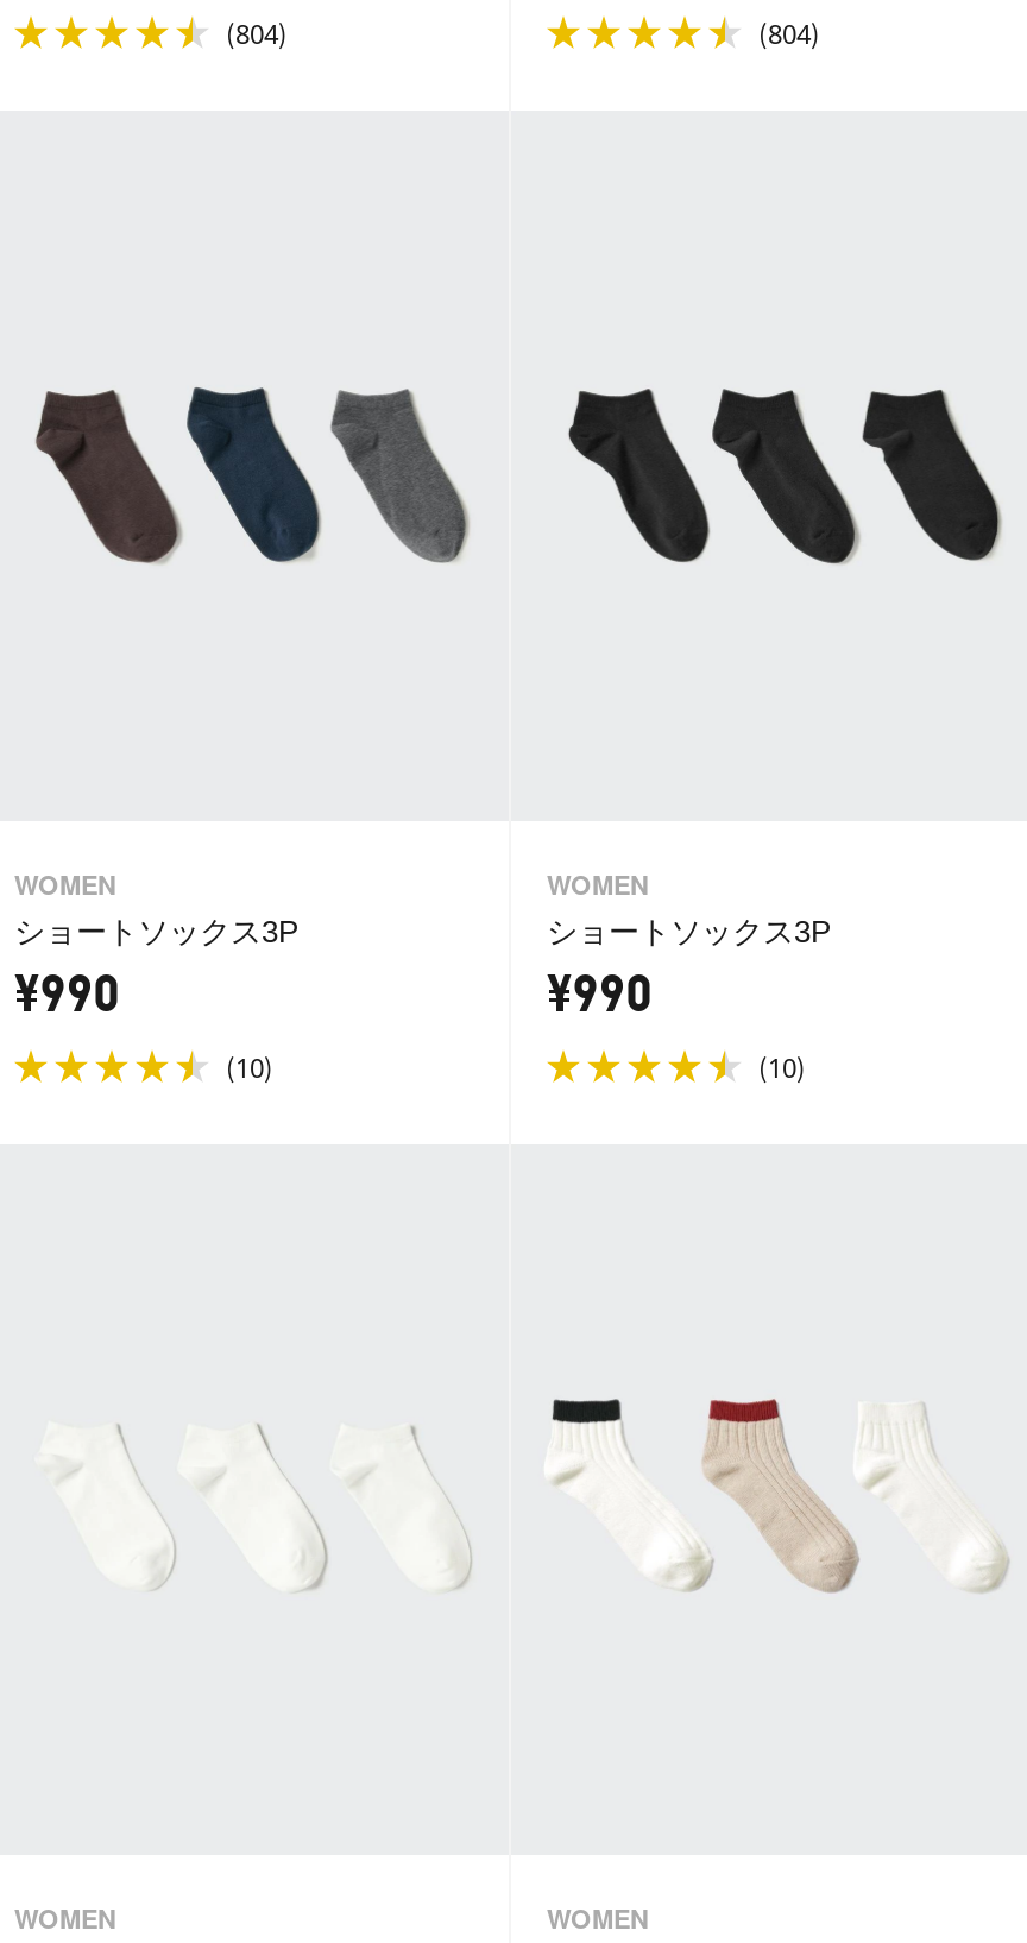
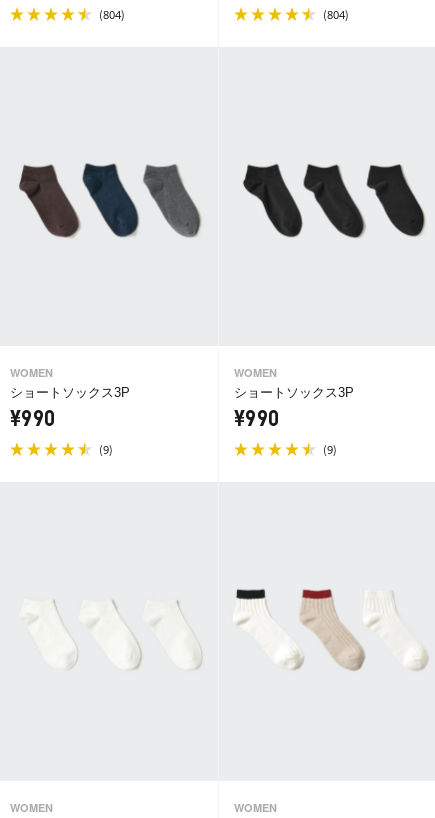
[226,1046,273,1085] (10) -> [99,441,113,457] (9)
[758,1046,806,1085] (10) -> [323,441,337,457] (9)

